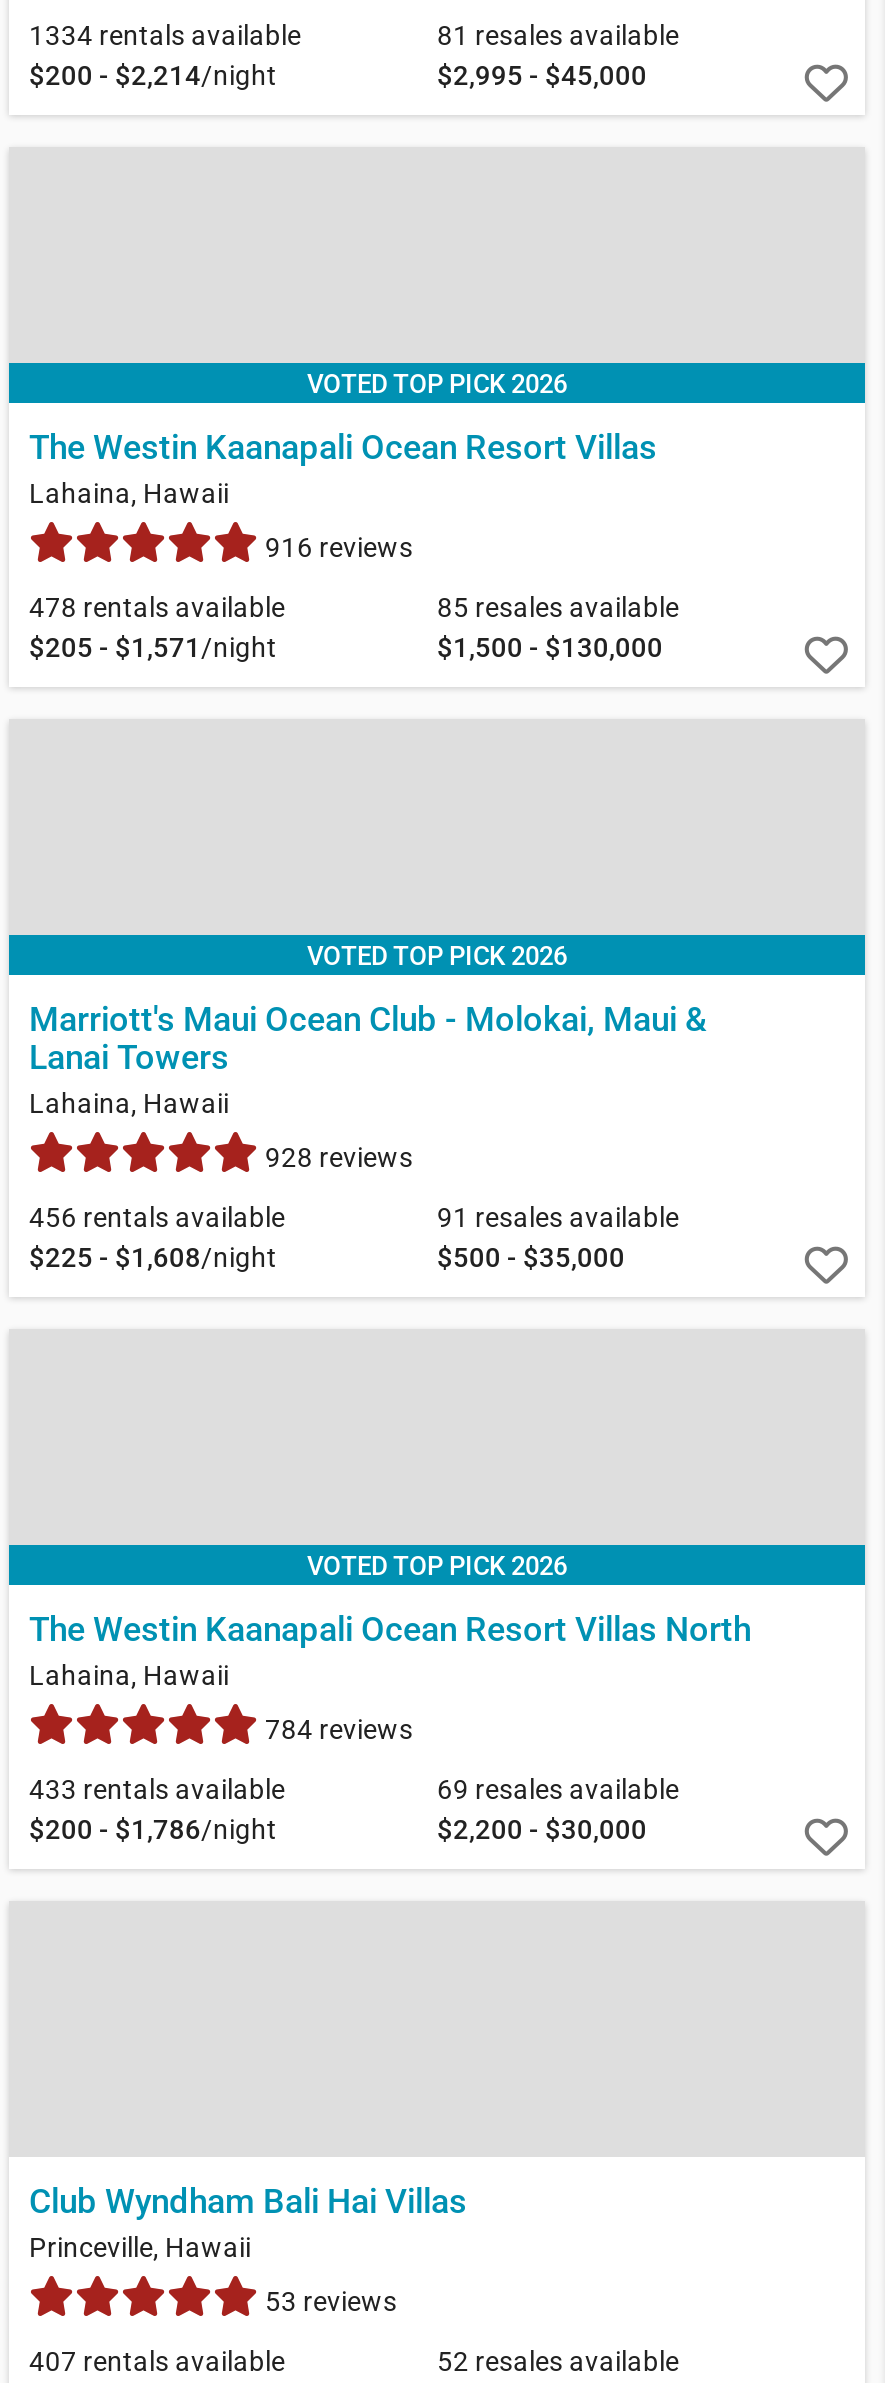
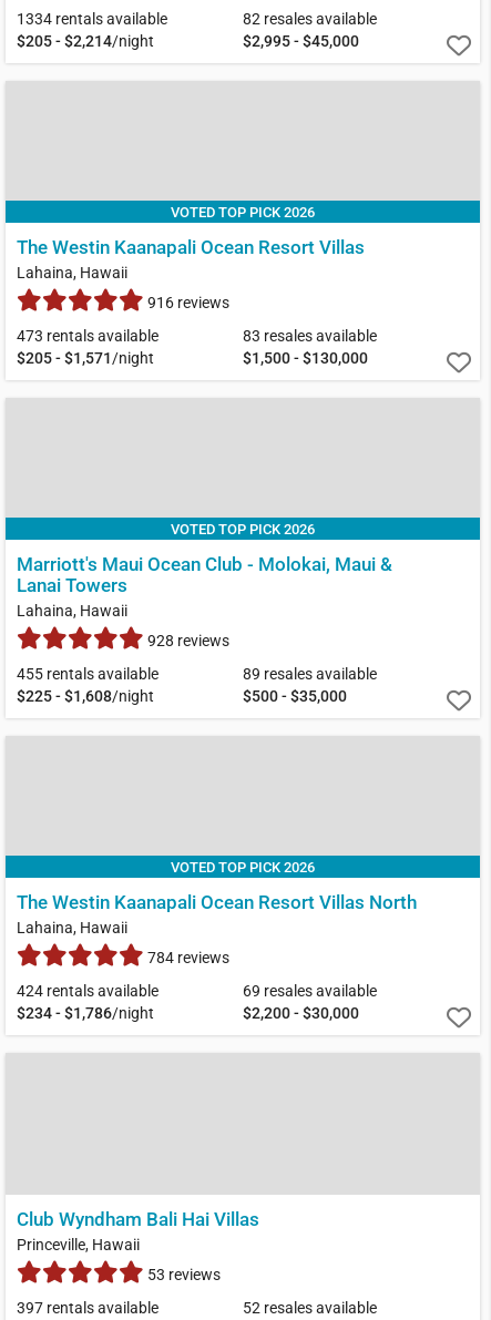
[437,18,679,50] 81 resales available -> [243,10,377,27] 82 resales available
[29,58,277,90] $200 - $2,214/night -> [17,32,154,50] $205 - $2,214/night
[29,591,285,623] 478 rentals available -> [17,327,158,344] 473 rentals available
[437,591,679,623] 85 resales available -> [243,327,377,344] 83 resales available
[29,1201,285,1233] 456 rentals available -> [17,665,158,683] 455 rentals available
[437,1201,679,1233] 91 resales available -> [243,665,377,683] 89 resales available
[29,1773,285,1805] 433 rentals available -> [17,982,158,1000] 424 rentals available
[29,1813,277,1845] $200 - $1,786/night -> [17,1004,154,1022] $234 - $1,786/night
[29,2346,285,2378] 407 rentals available -> [17,1299,158,1317] 397 rentals available

